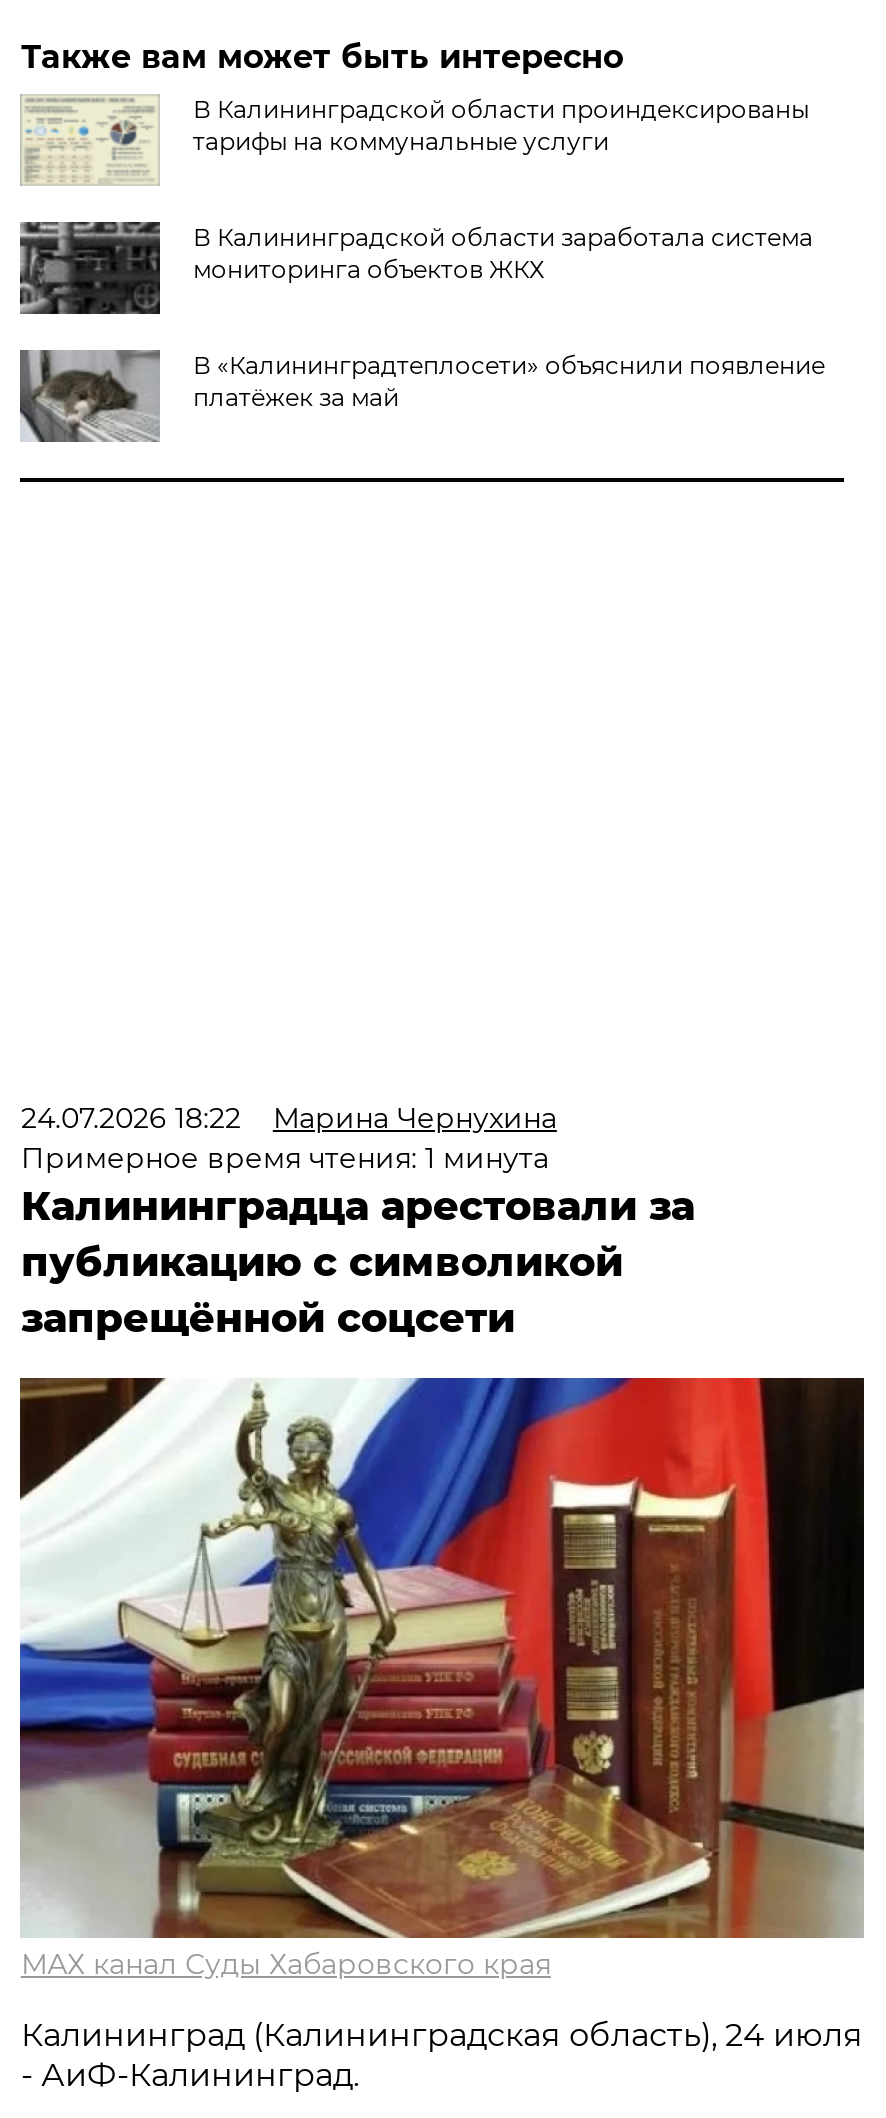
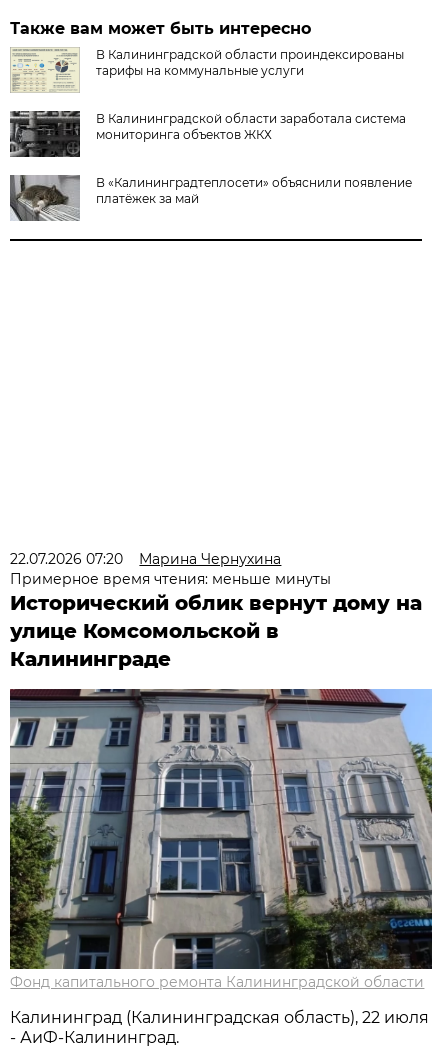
[21,1100,557,1136] 24.07.2026 18:22 Марина Чернухина -> [10,550,281,568] 22.07.2026 07:20 Марина Чернухина
[21,1140,695,1342] Примерное время чтения: 1 минута | Калининградца арестовали за | публикацию с символикой | запрещённой соцсети -> [10,570,422,671] Примерное время чтения: меньше минуты | Исторический облик вернут дому на | улице Комсомольской в | Калининграде
[18,1376,866,1982] [image] | МАХ канал Суды Хабаровского края -> [9,688,433,991] [image] | Фонд капитального ремонта Калининградской области
[21,2016,863,2054] Калининград (Калининградская область), 24 июля -> [10,1008,429,1027] Калининград (Калининградская область), 22 июля

